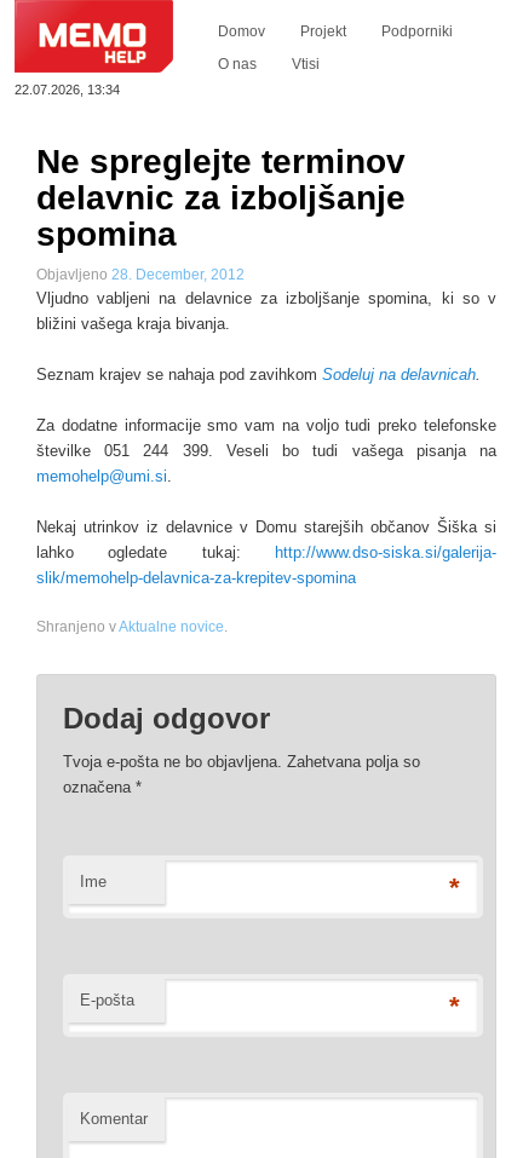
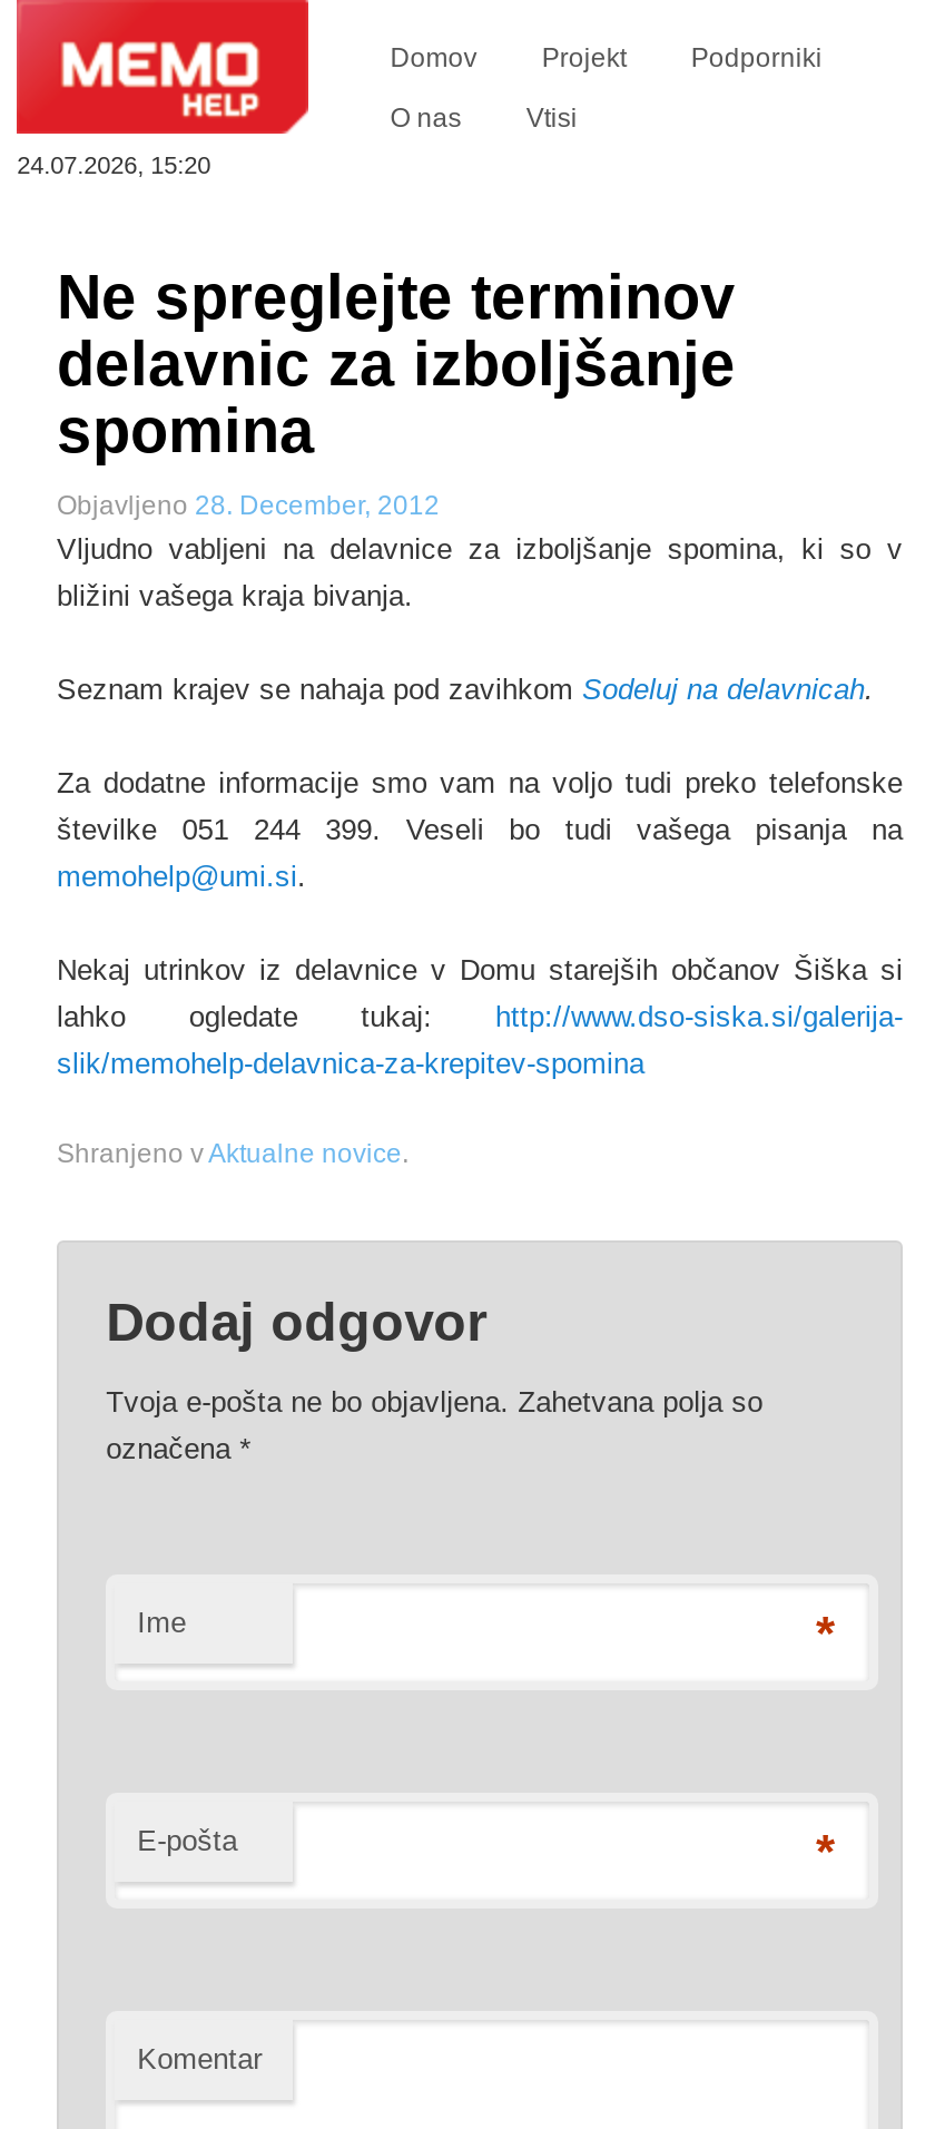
[15,82,120,97] 22.07.2026, 13:34 -> [17,151,211,178] 24.07.2026, 15:20

